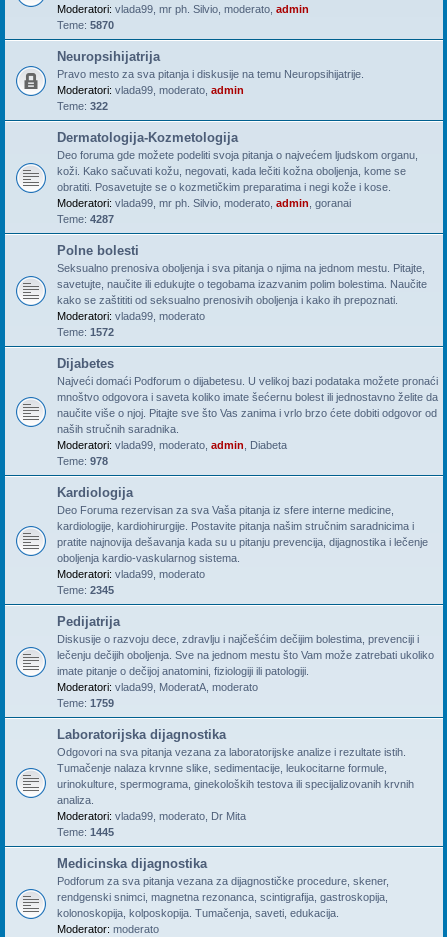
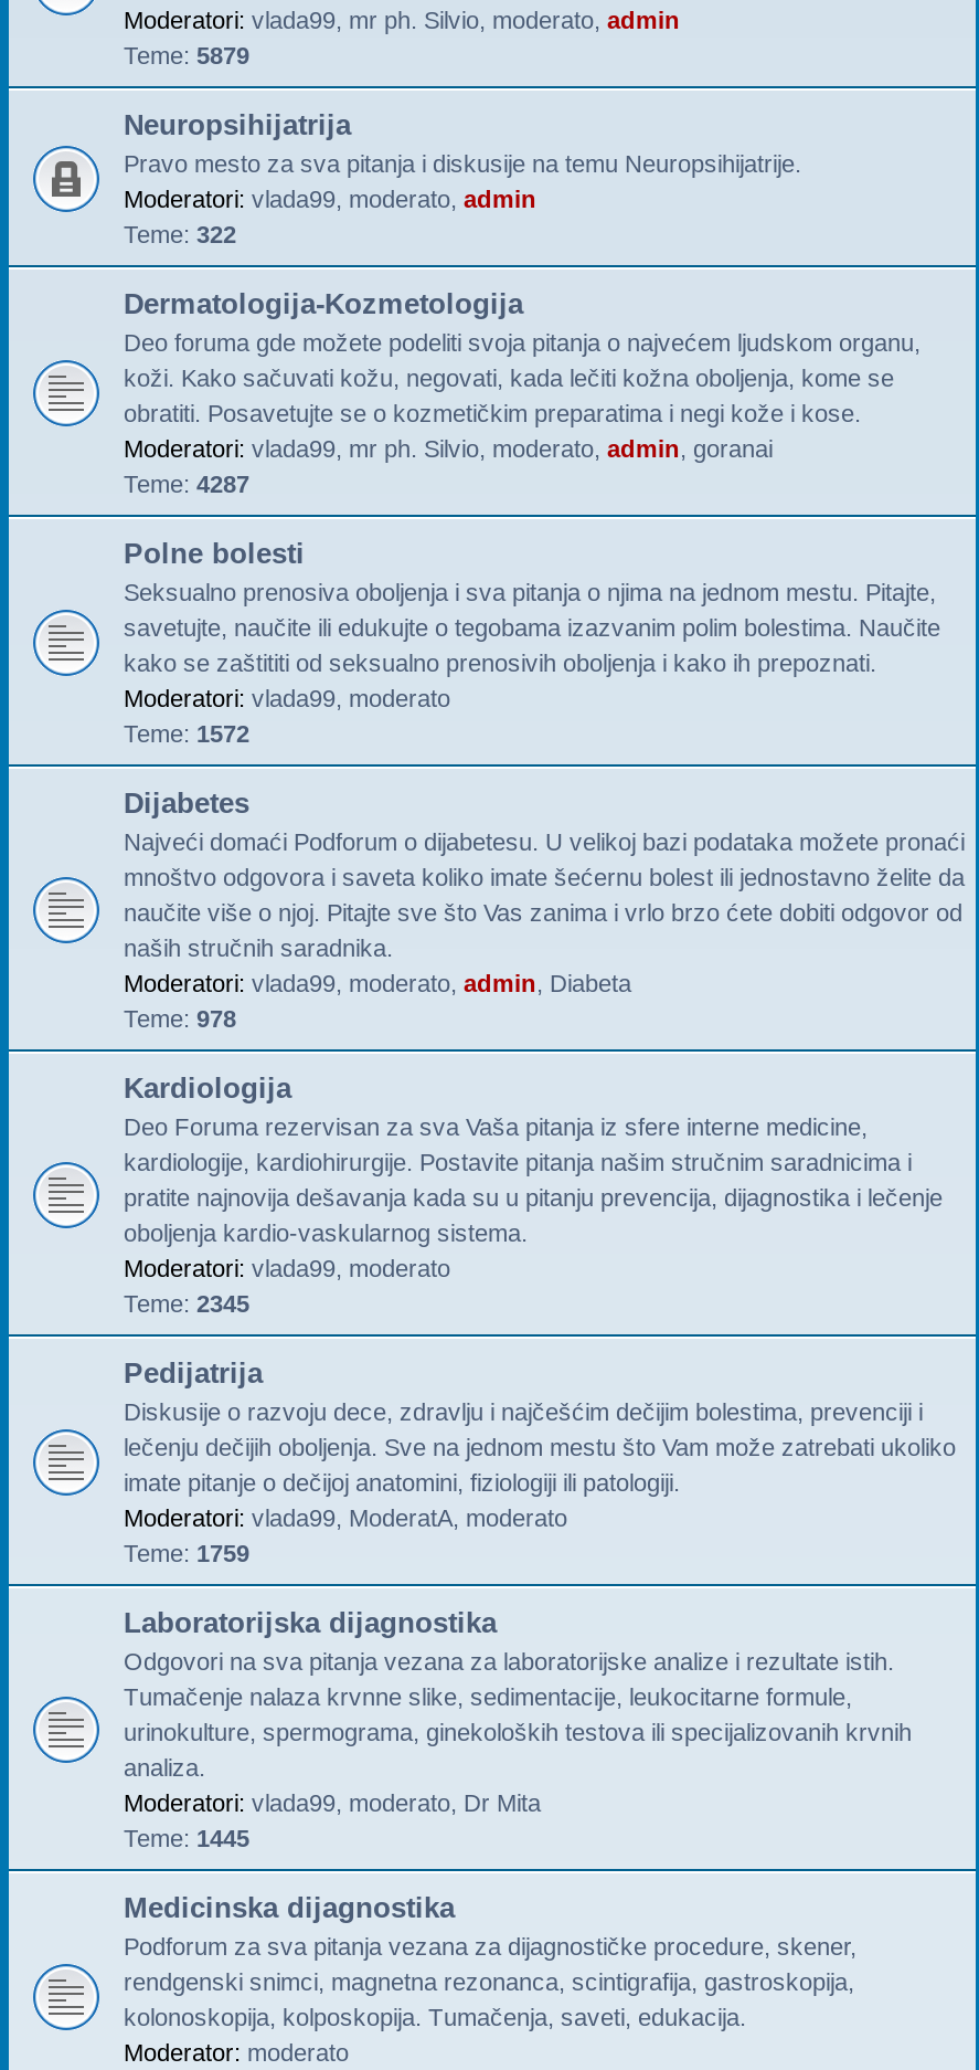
[57,19,114,31] Teme: 5870 -> [124,42,249,68] Teme: 5879

